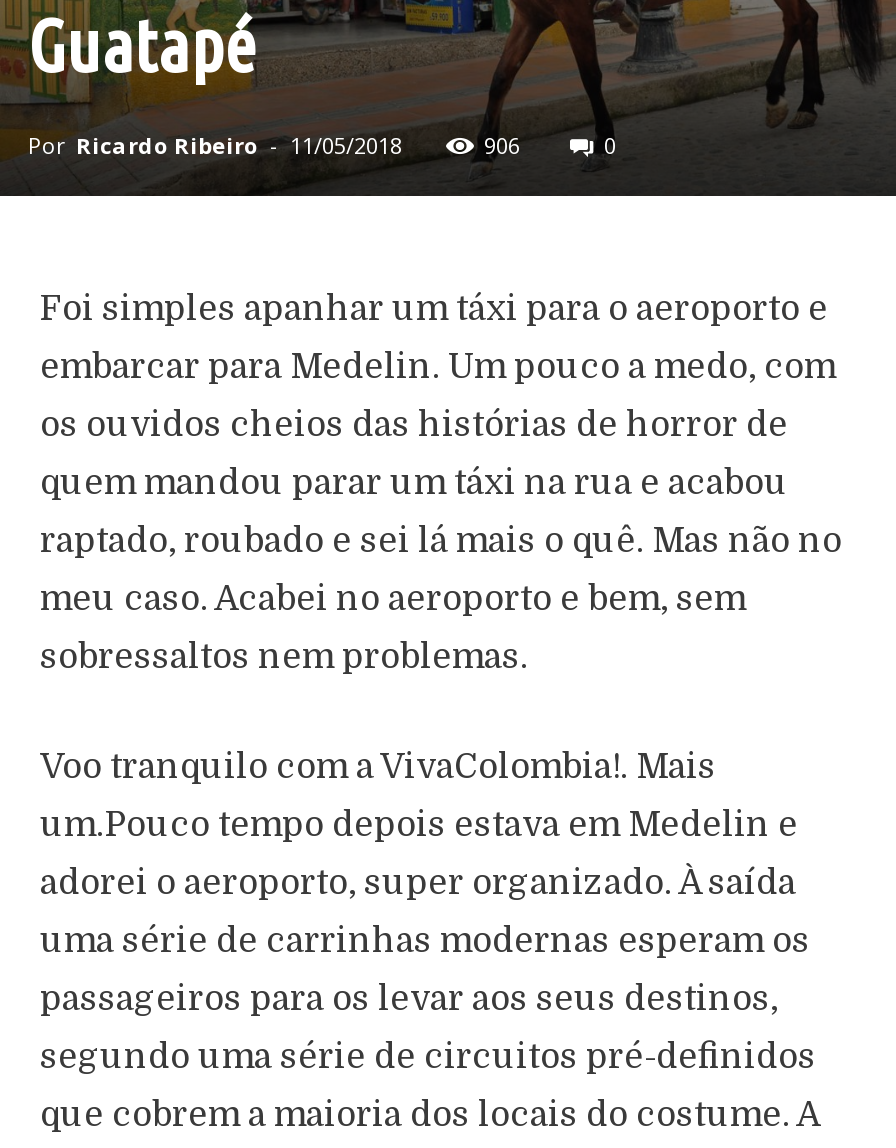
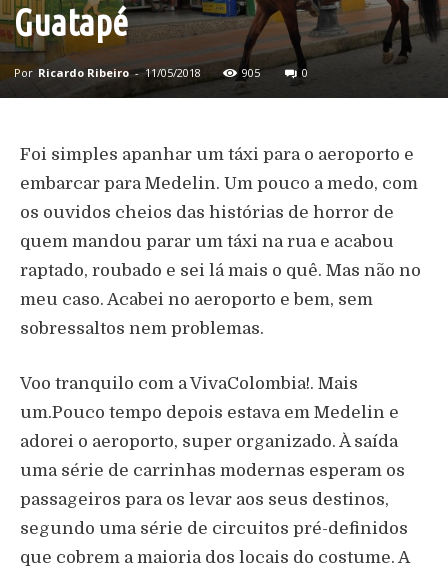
[484,130,520,160] 906 -> [242,65,260,80] 905

